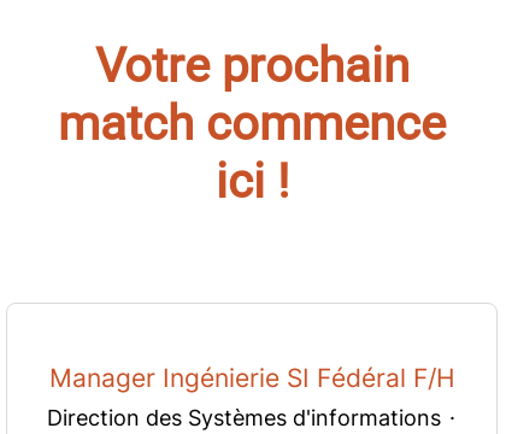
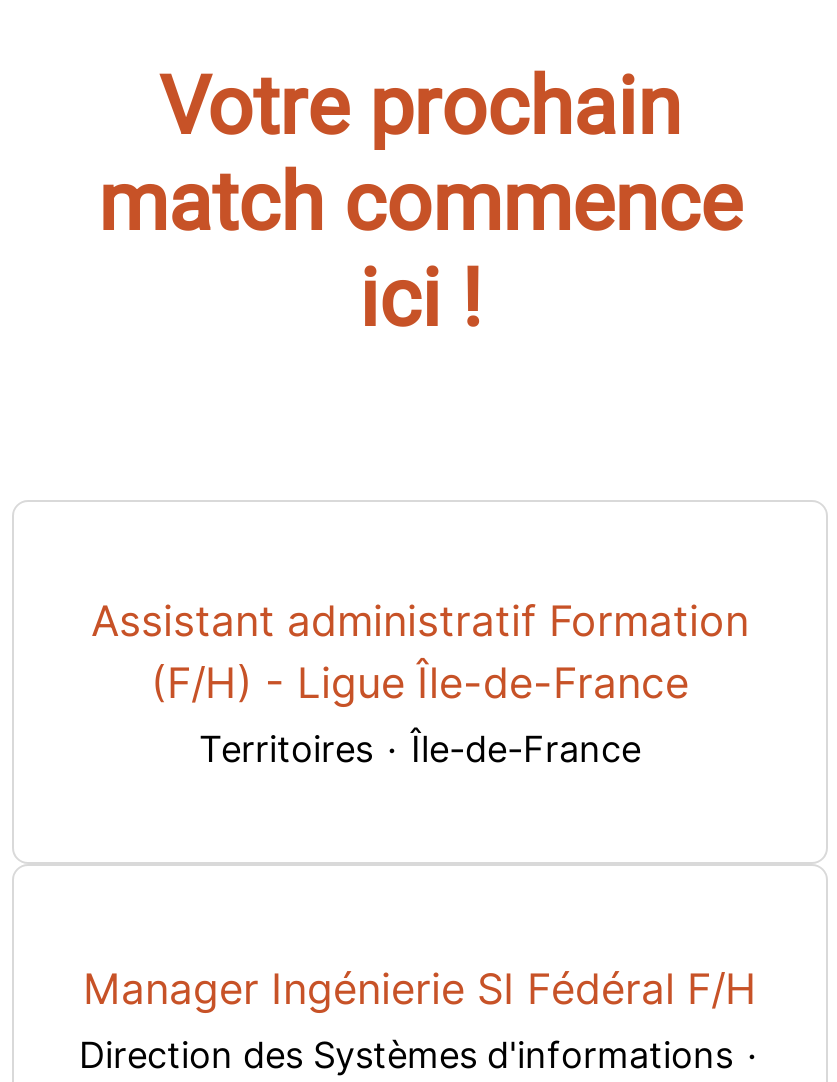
none -> [91,595,749,769] Assistant administratif Formation | (F/H) - Ligue Île-de-France | Territoires · Île-de-France

